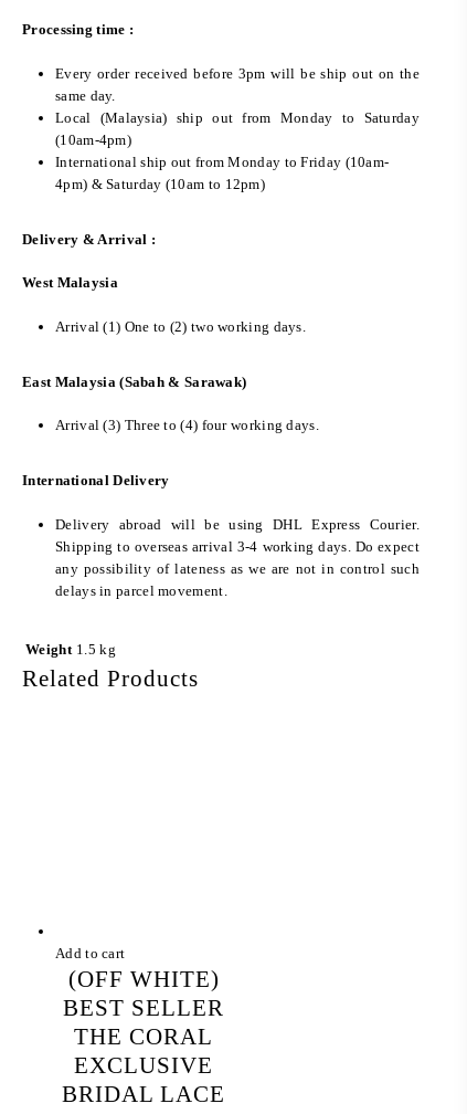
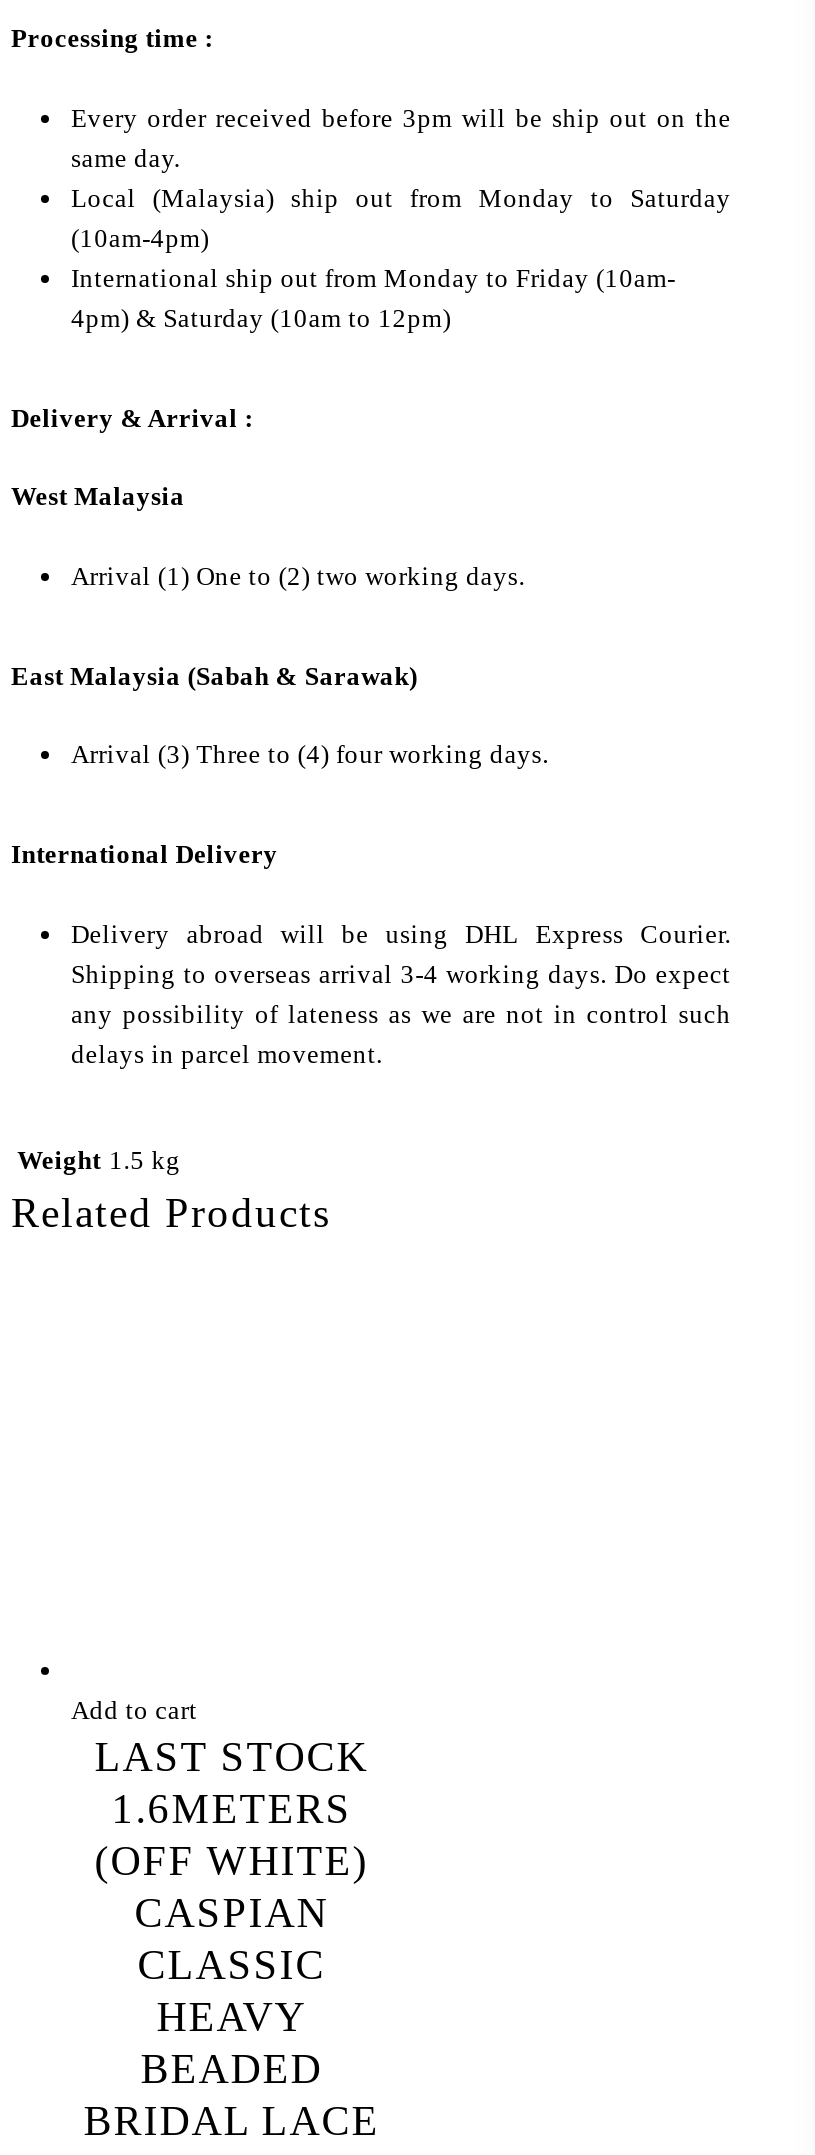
none -> [94,1734,368,1834] LAST STOCK | 1.6METERS
[63,995,224,1079] BEST SELLER | THE CORAL | EXCLUSIVE -> [134,1890,328,2094] CASPIAN | CLASSIC | HEAVY | BEADED

